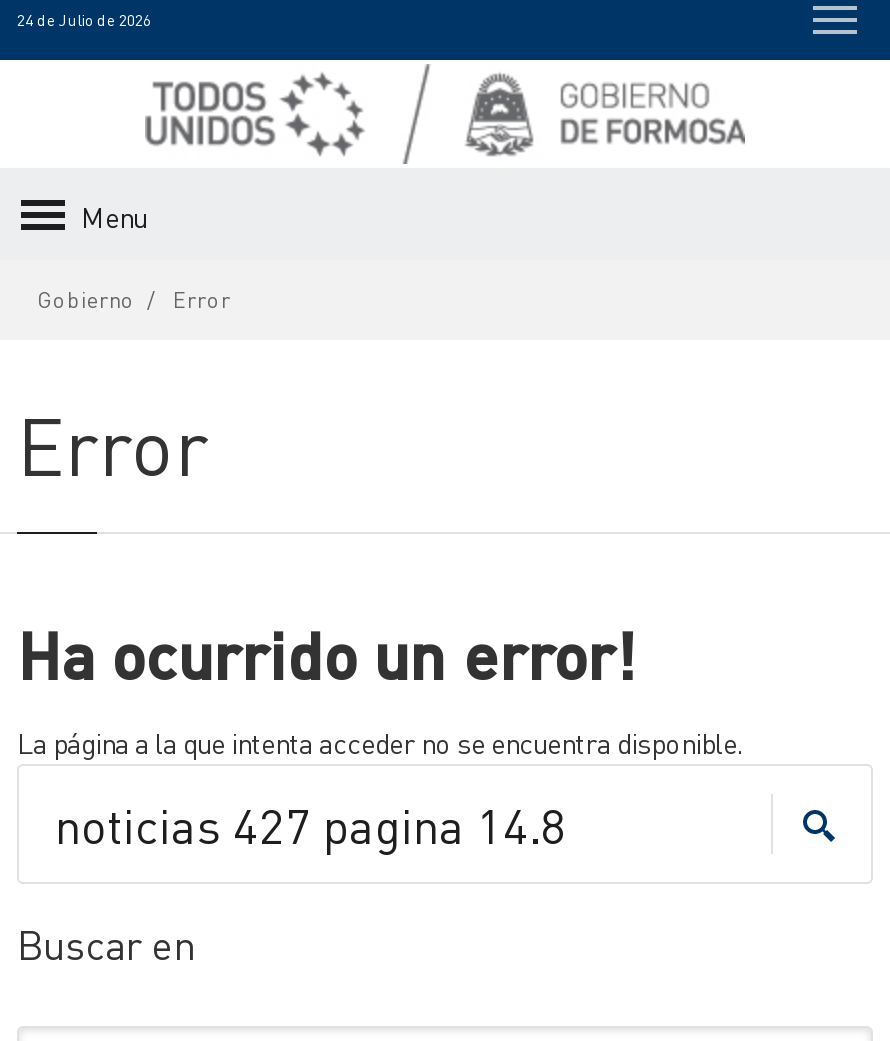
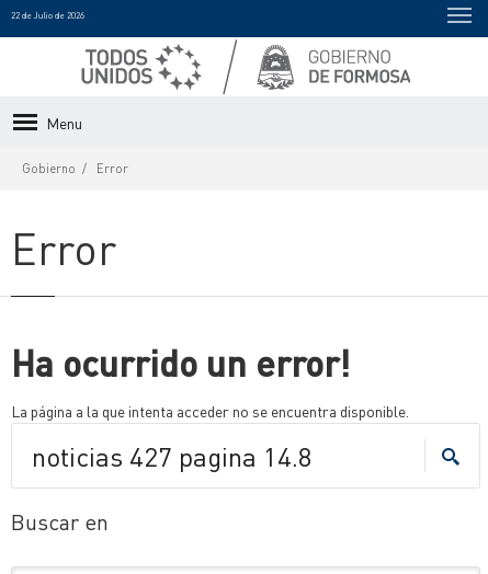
[17,10,151,30] 24 de Julio de 2026 -> [11,10,84,21] 22 de Julio de 2026

